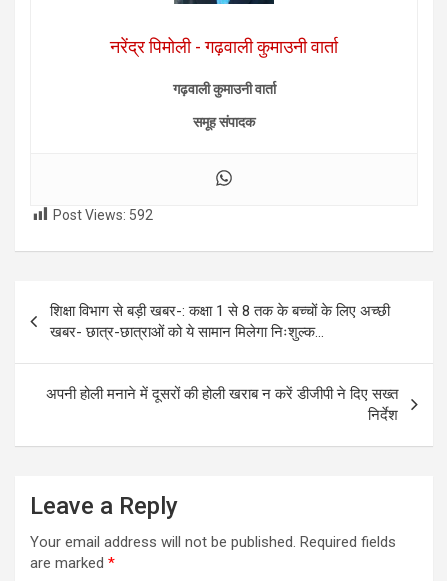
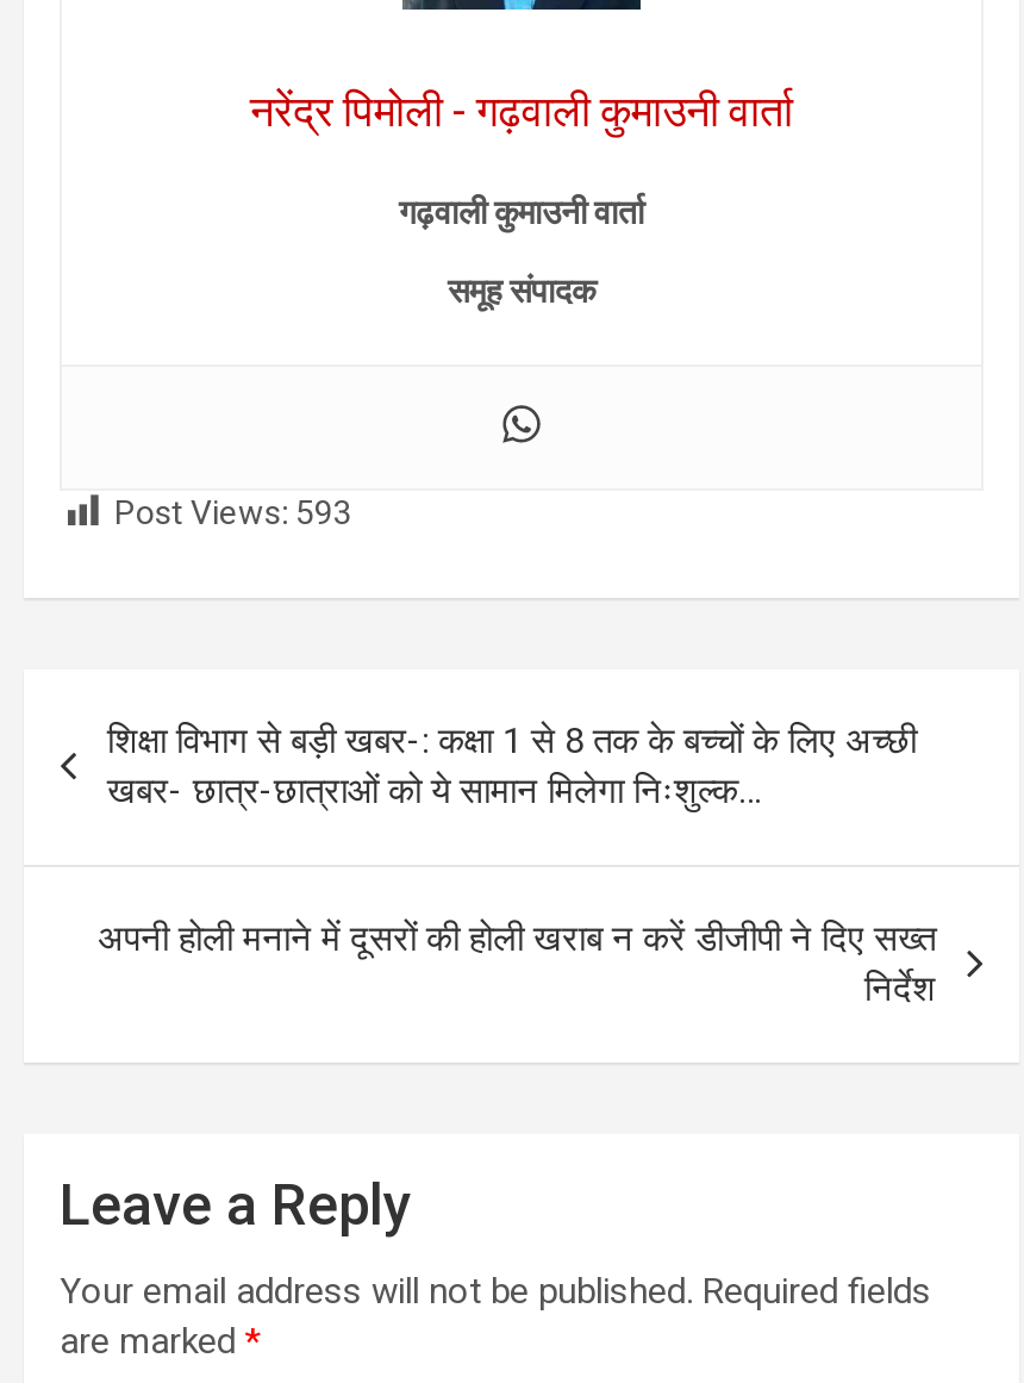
[53,207,153,223] Post Views: 592 -> [114,493,352,531] Post Views: 593

